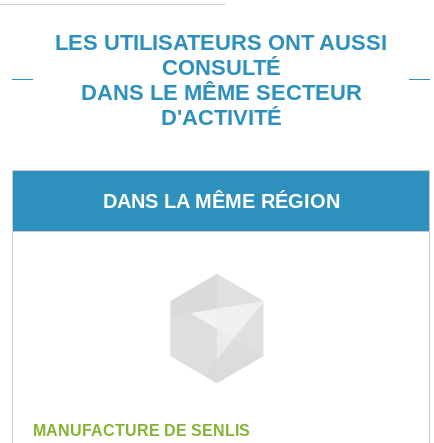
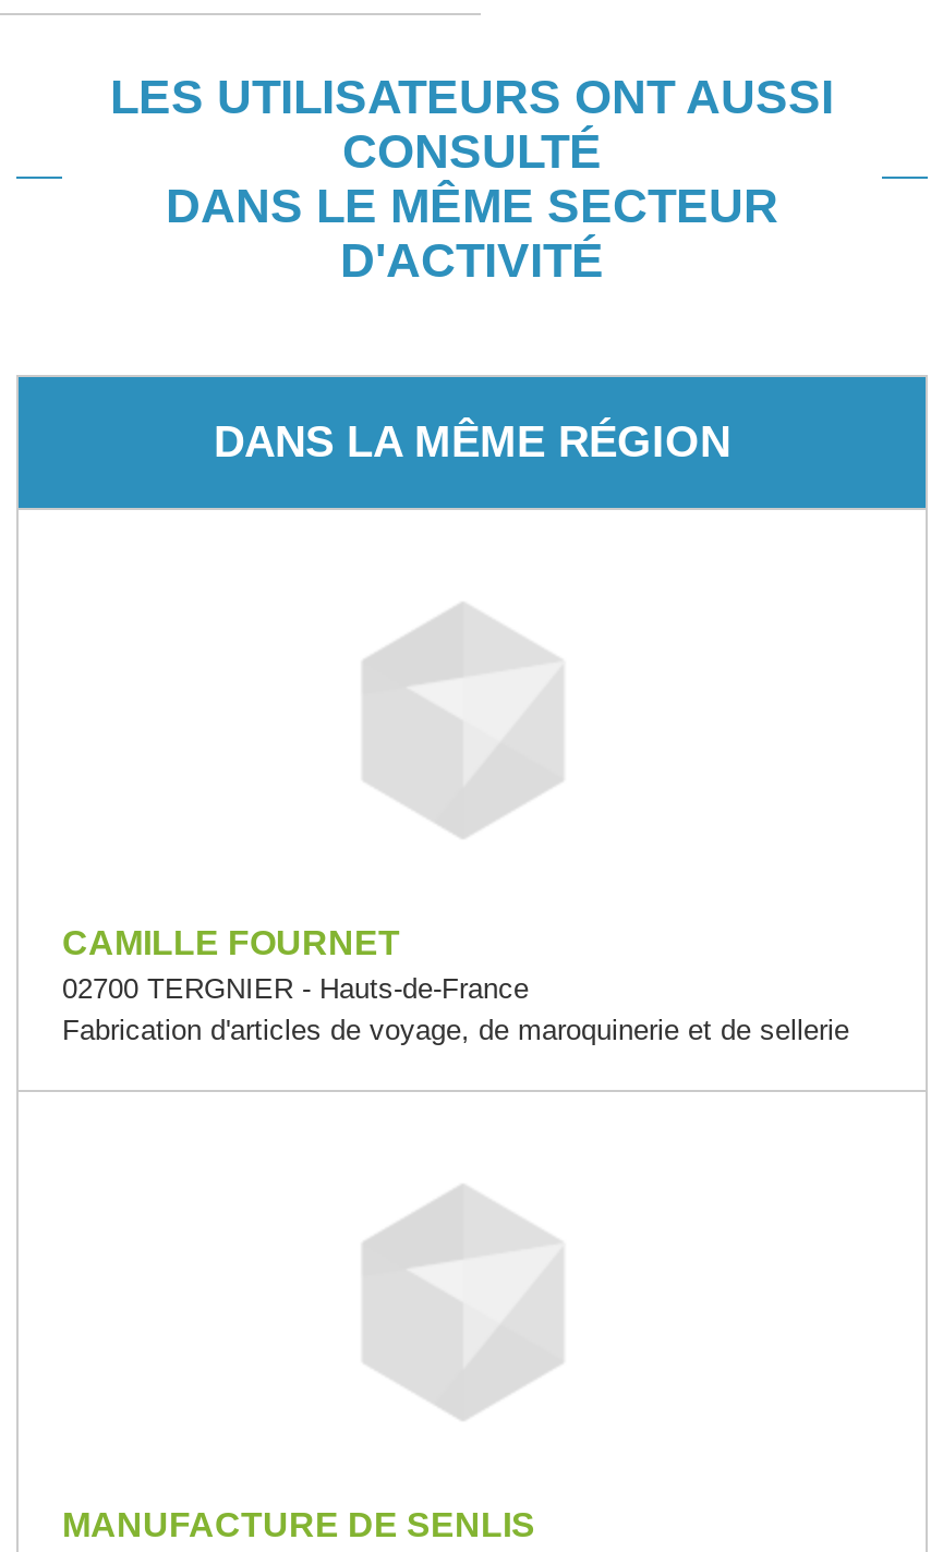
none -> [62,924,849,1046] CAMILLE FOURNET | 02700 TERGNIER - Hauts-de-France | Fabrication d'articles de voyage, de maroquinerie et de sellerie

